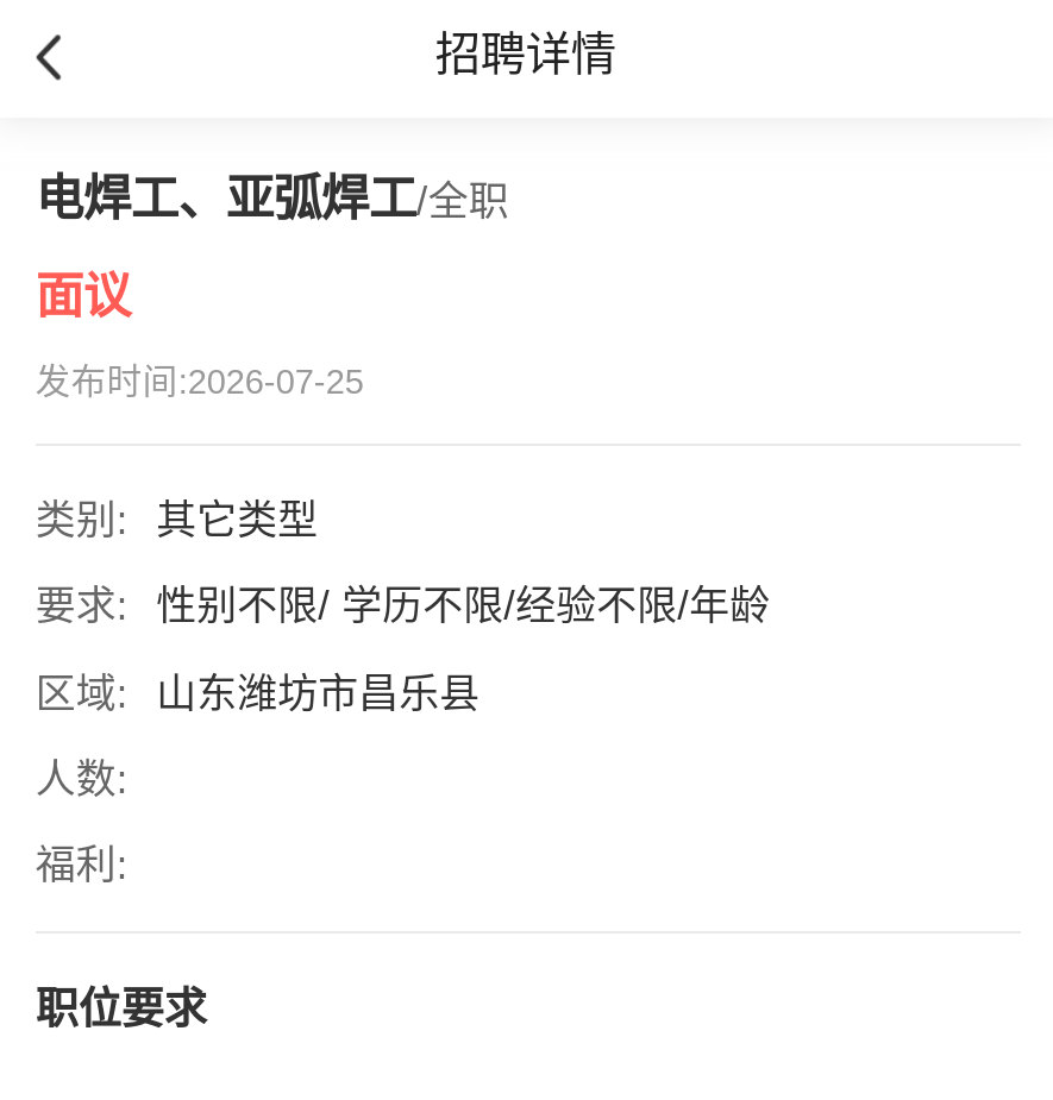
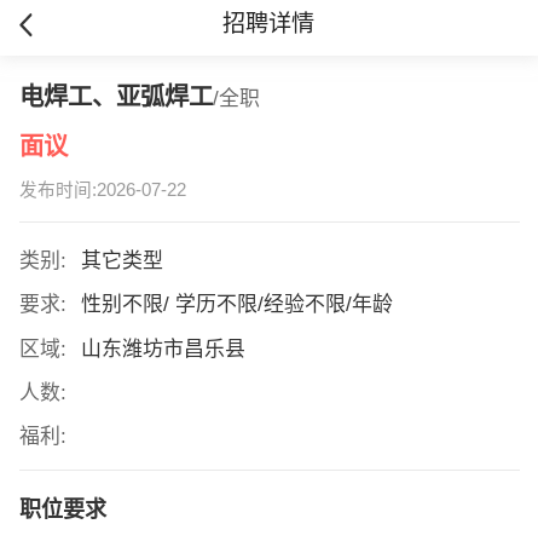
[35,363,364,401] 发布时间:2026-07-25 -> [19,181,186,200] 发布时间:2026-07-22

